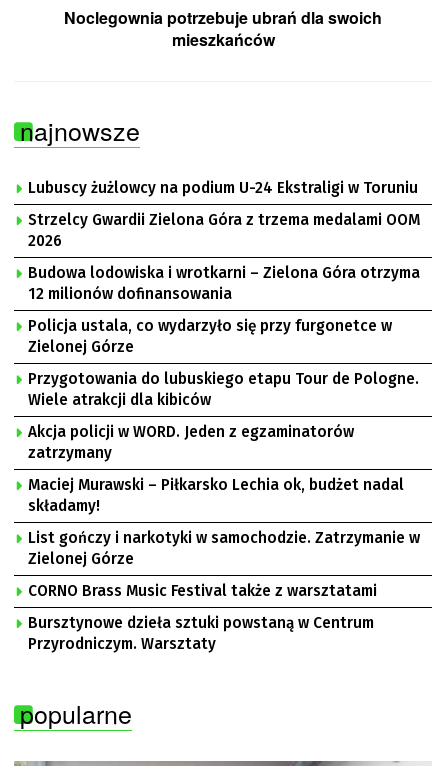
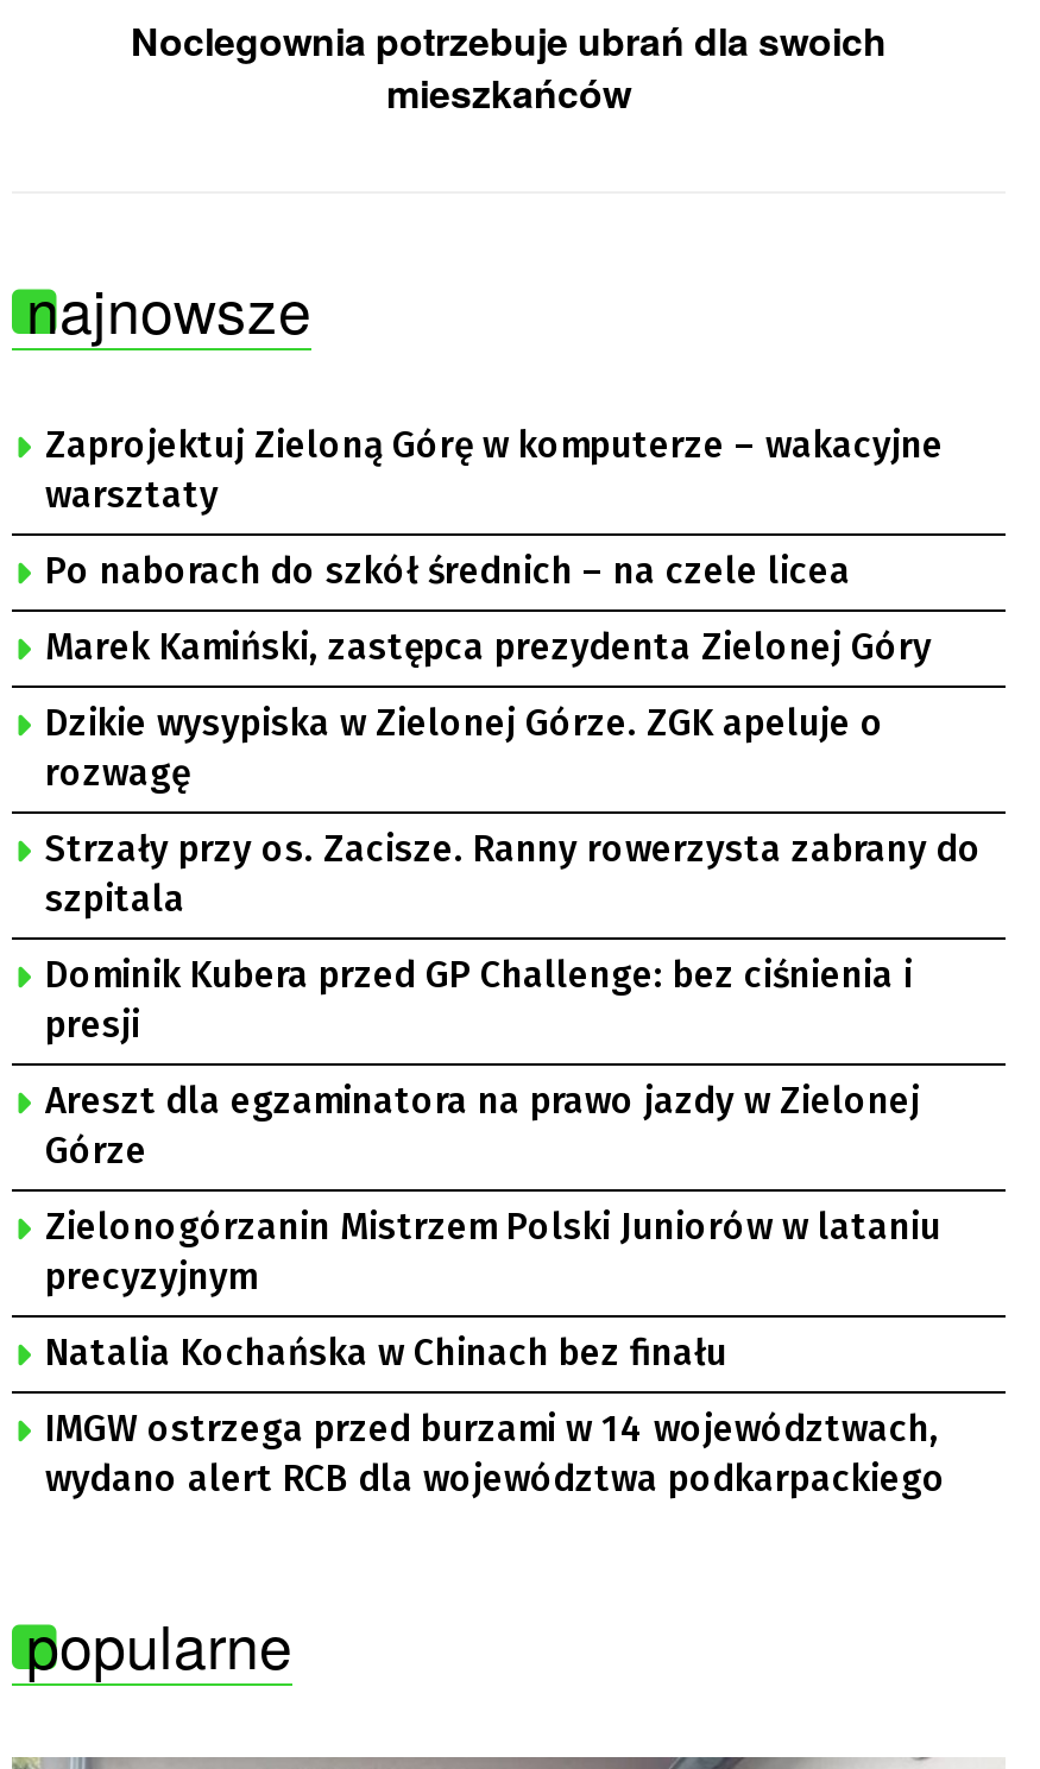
[28,179,419,197] Lubuscy żużlowcy na podium U-24 Ekstraligi w Toruniu -> [45,423,944,516] Zaprojektuj Zieloną Górę w komputerze – wakacyjne | warsztaty
[28,211,420,250] Strzelcy Gwardii Zielona Góra z trzema medalami OOM | 2026 -> [45,549,851,592] Po naborach do szkół średnich – na czele licea
[28,264,420,303] Budowa lodowiska i wrotkarni – Zielona Góra otrzyma | 12 milionów dofinansowania -> [45,625,932,668] Marek Kamiński, zastępca prezydenta Zielonej Góry
[28,317,392,356] Policja ustala, co wydarzyło się przy furgonetce w | Zielonej Górze -> [45,701,884,794] Dzikie wysypiska w Zielonej Górze. ZGK apeluje o | rozwagę
[28,370,419,409] Przygotowania do lubuskiego etapu Tour de Pologne. | Wiele atrakcji dla kibiców -> [45,827,982,920] Strzały przy os. Zacisze. Ranny rowerzysta zabrany do | szpitala
[28,423,354,462] Akcja policji w WORD. Jeden z egzaminatorów | zatrzymany -> [45,953,913,1046] Dominik Kubera przed GP Challenge: bez ciśnienia i | presji
[28,476,404,515] Maciej Murawski – Piłkarsko Lechia ok, budżet nadal | składamy! -> [45,1079,920,1172] Areszt dla egzaminatora na prawo jazdy w Zielonej | Górze
[28,529,420,568] List gończy i narkotyki w samochodzie. Zatrzymanie w | Zielonej Górze -> [45,1205,941,1298] Zielonogórzanin Mistrzem Polski Juniorów w lataniu | precyzyjnym
[28,582,377,600] CORNO Brass Music Festival także z warsztatami -> [45,1331,727,1374] Natalia Kochańska w Chinach bez finału
[28,614,374,653] Bursztynowe dzieła sztuki powstaną w Centrum | Przyrodniczym. Warsztaty -> [45,1407,946,1500] IMGW ostrzega przed burzami w 14 województwach, | wydano alert RCB dla województwa podkarpackiego

